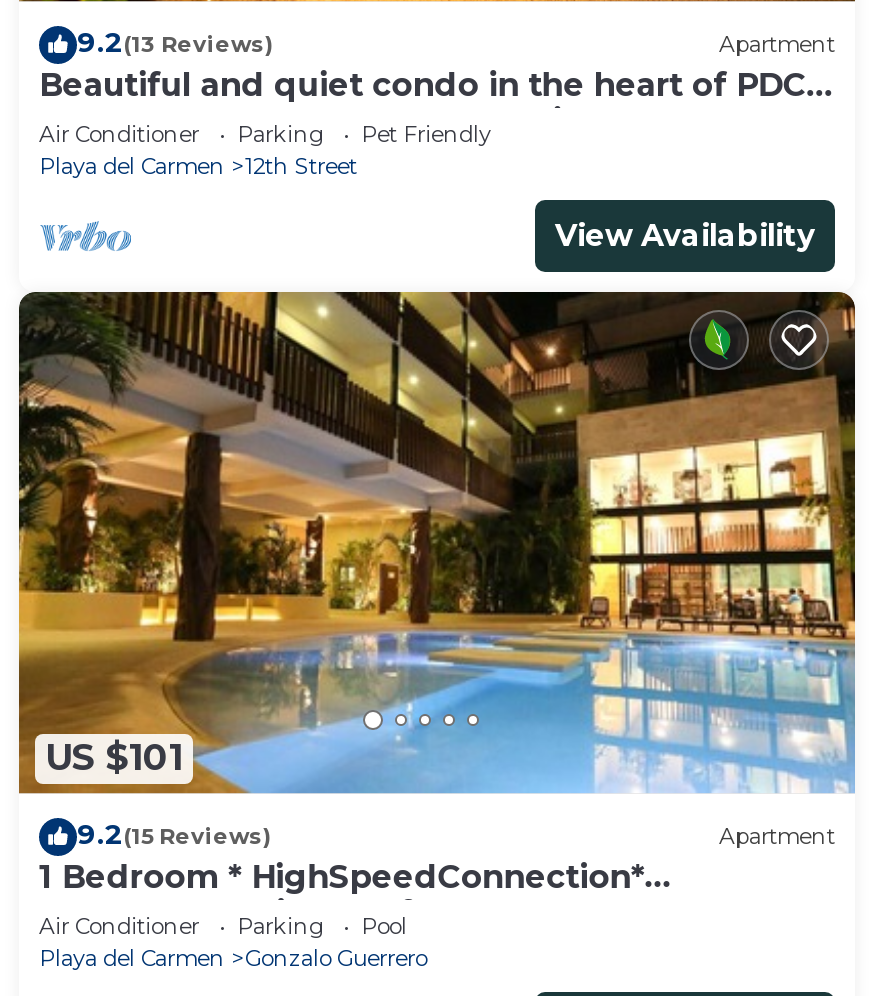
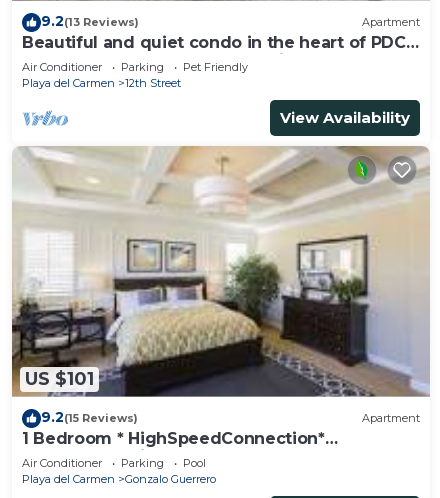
[17,290,857,796] [image] -> [11,145,430,398] [image]

